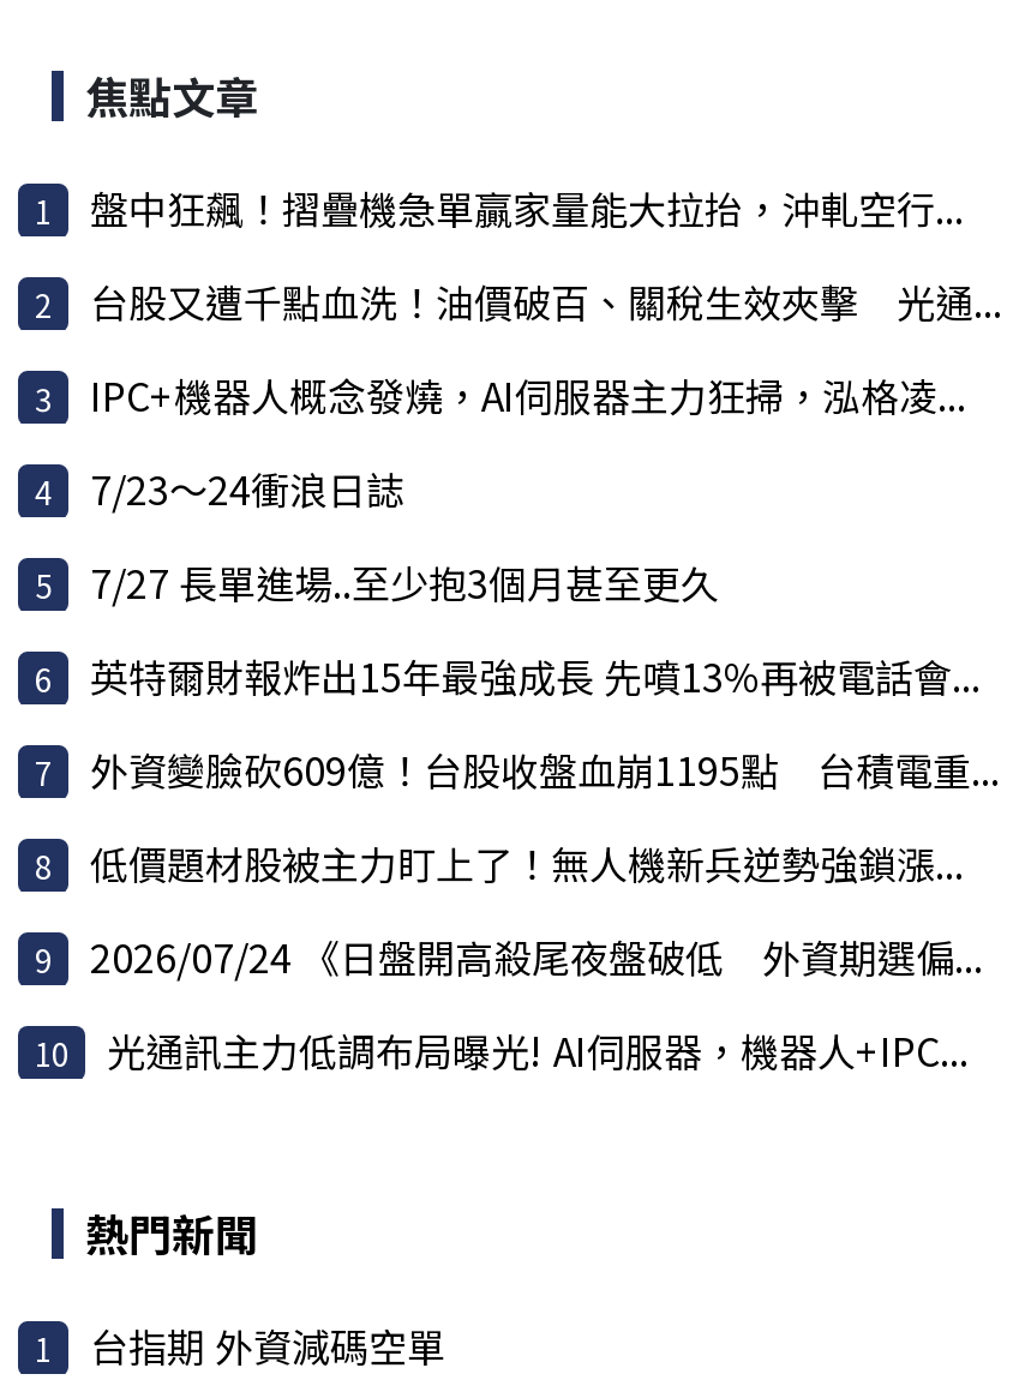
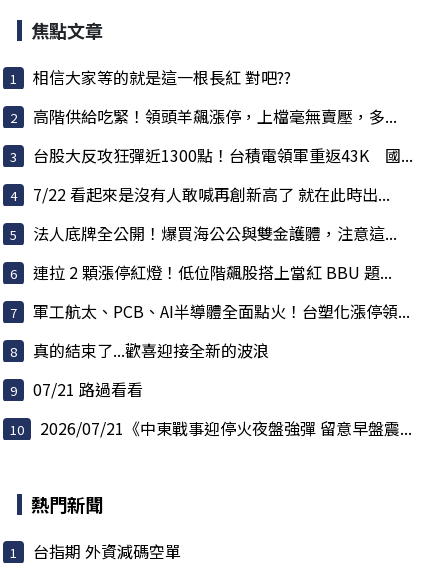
[90,180,964,237] 盤中狂飆！摺疊機急單贏家量能大拉抬，沖軋空行... -> [33,65,291,89] 相信大家等的就是這一根長紅 對吧??
[90,273,1002,331] 台股又遭千點血洗！油價破百、關稅生效夾擊 光通... -> [33,104,397,128] 高階供給吃緊！領頭羊飆漲停，上檔毫無賣壓，多...
[90,367,966,424] IPC+機器人概念發燒，AI伺服器主力狂掃，泓格凌... -> [33,143,413,167] 台股大反攻狂彈近1300點！台積電領軍重返43K 國...
[90,460,404,518] 7/23～24衝浪日誌 -> [33,182,390,206] 7/22 看起來是沒有人敢喊再創新高了 就在此時出...
[90,554,719,612] 7/27 長單進場..至少抱3個月甚至更久 -> [33,221,397,245] 法人底牌全公開！爆買海公公與雙金護體，注意這...
[90,648,981,705] 英特爾財報炸出15年最強成長 先噴13%再被電話會... -> [33,260,392,284] 連拉 2 顆漲停紅燈！低位階飆股搭上當紅 BBU 題...
[90,741,1000,799] 外資變臉砍609億！台股收盤血崩1195點 台積電重... -> [33,299,410,323] 軍工航太、PCB、AI半導體全面點火！台塑化漲停領...
[90,835,964,892] 低價題材股被主力盯上了！無人機新兵逆勢強鎖漲... -> [33,338,269,362] 真的結束了...歡喜迎接全新的波浪
[90,928,983,986] 2026/07/24 《日盤開高殺尾夜盤破低 外資期選偏... -> [33,377,143,401] 07/21 路過看看
[107,1022,969,1080] 光通訊主力低調布局曝光! AI伺服器，機器人+IPC... -> [40,416,412,440] 2026/07/21《中東戰事迎停火夜盤強彈 留意早盤震...

